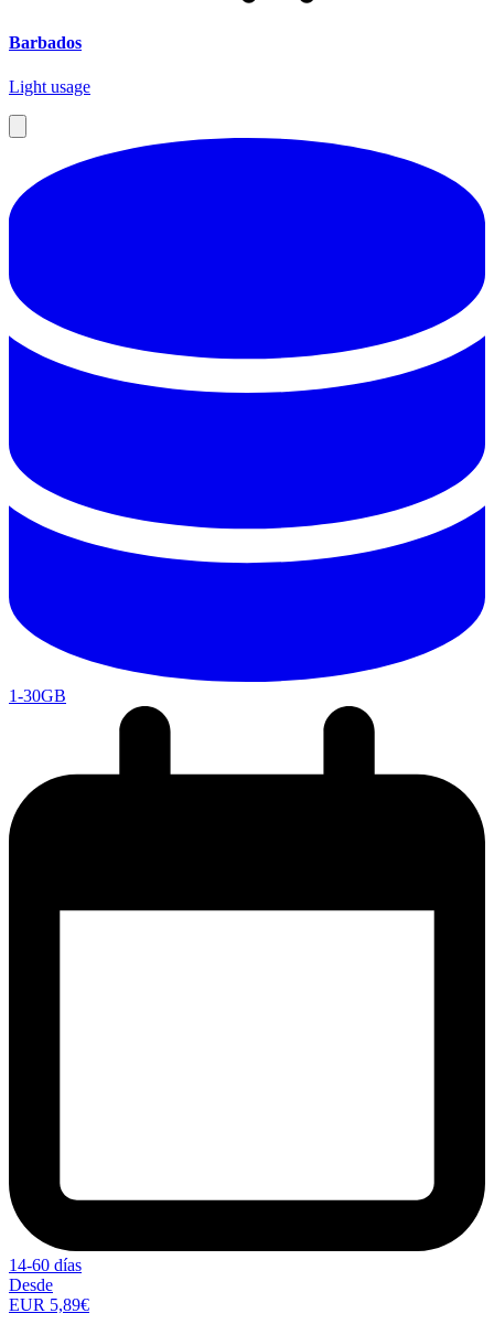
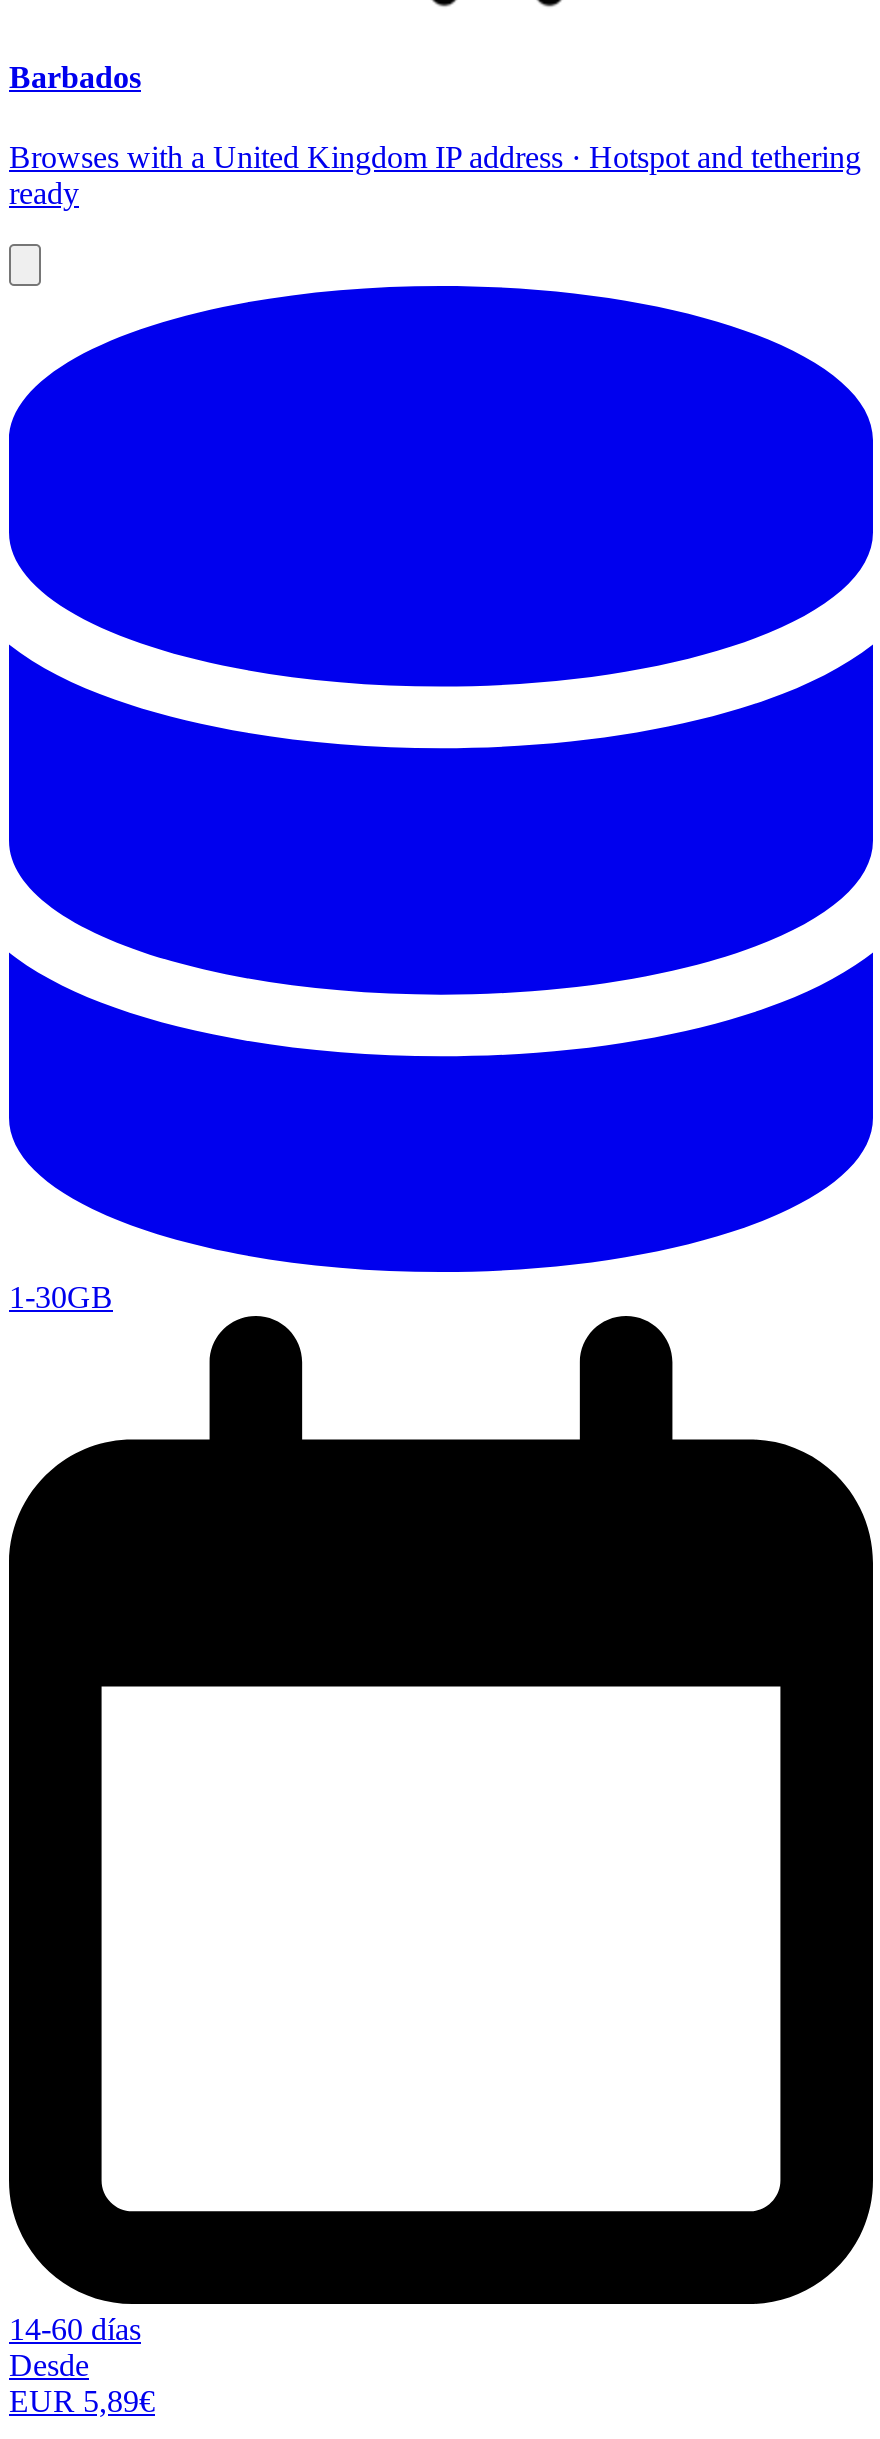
[9,77,90,95] Light usage -> [9,139,861,209] Browses with a United Kingdom IP address · Hotspot and tethering | ready

